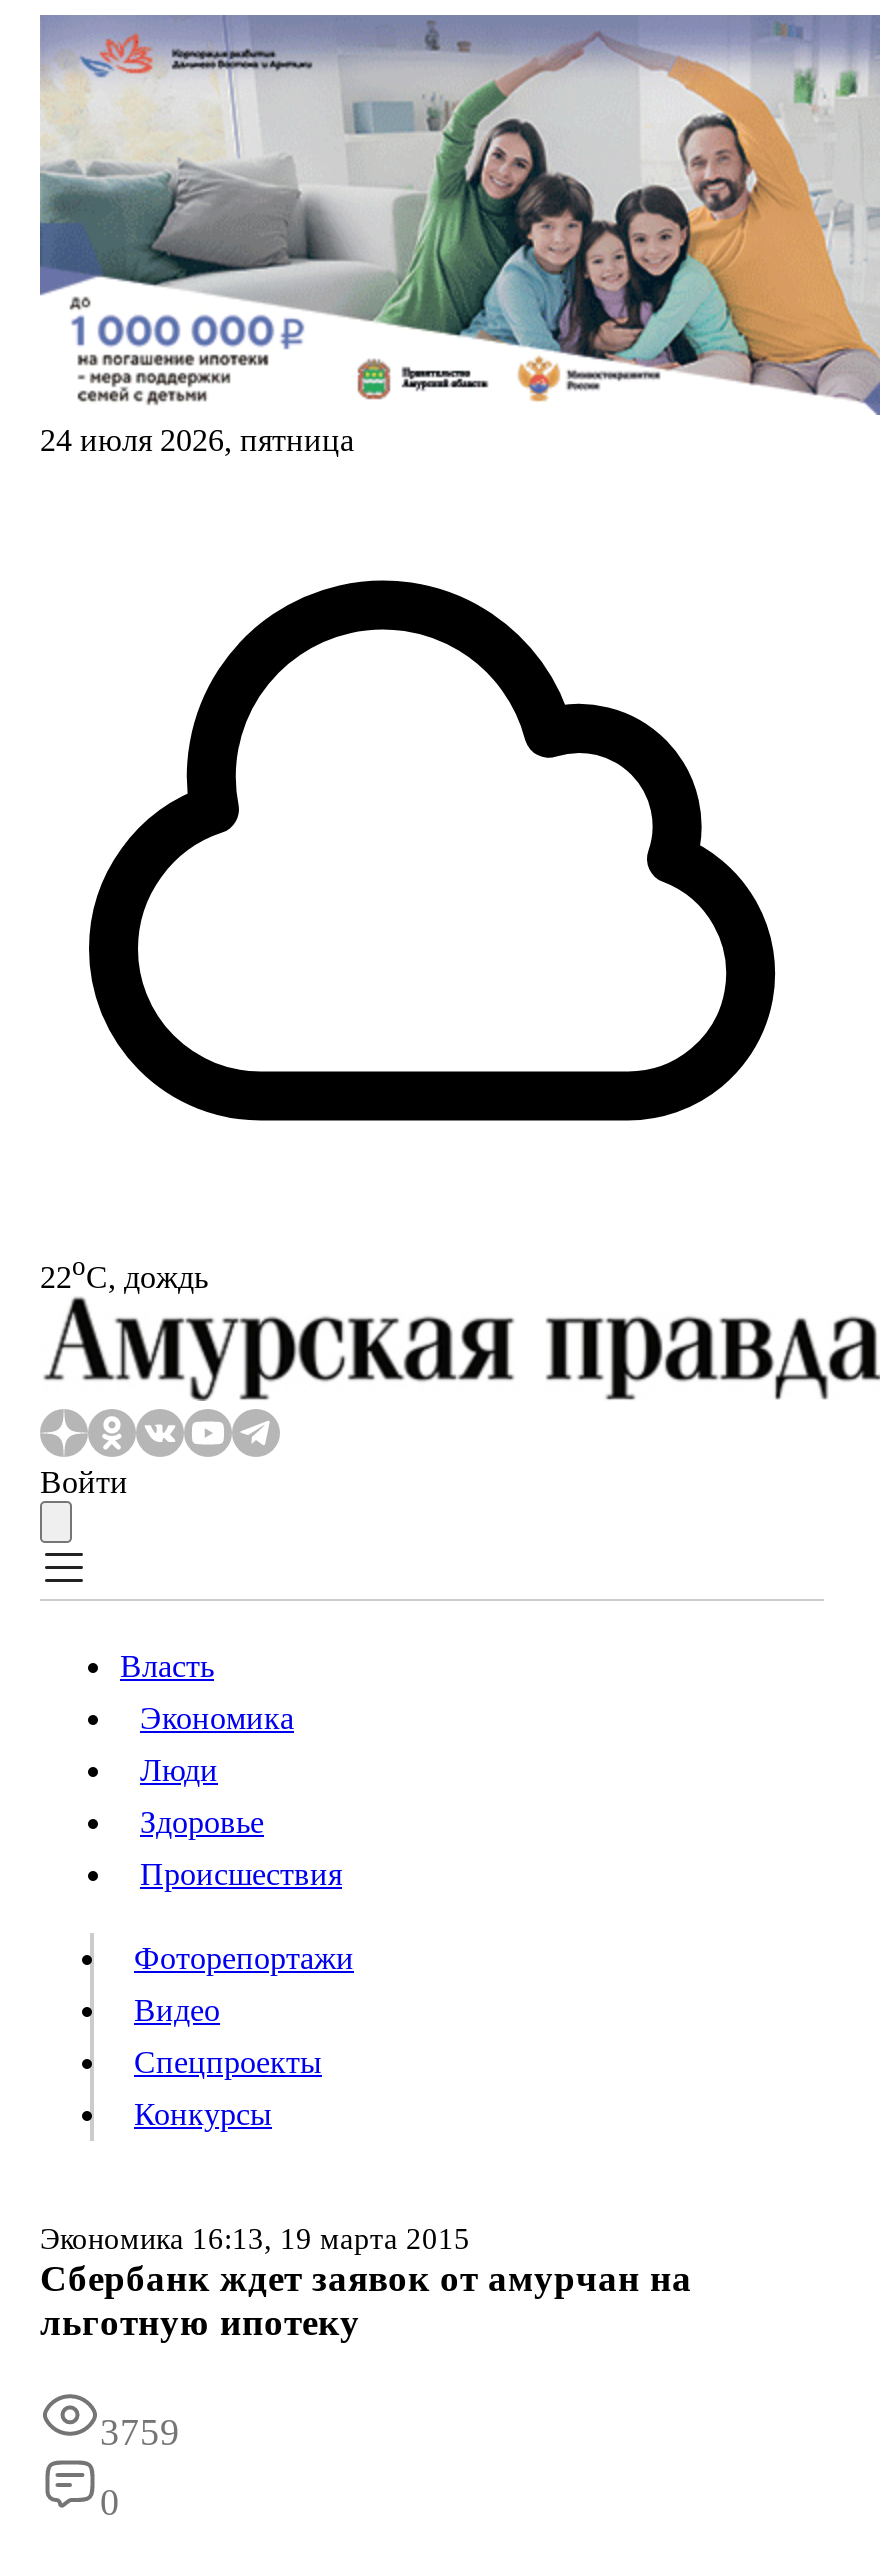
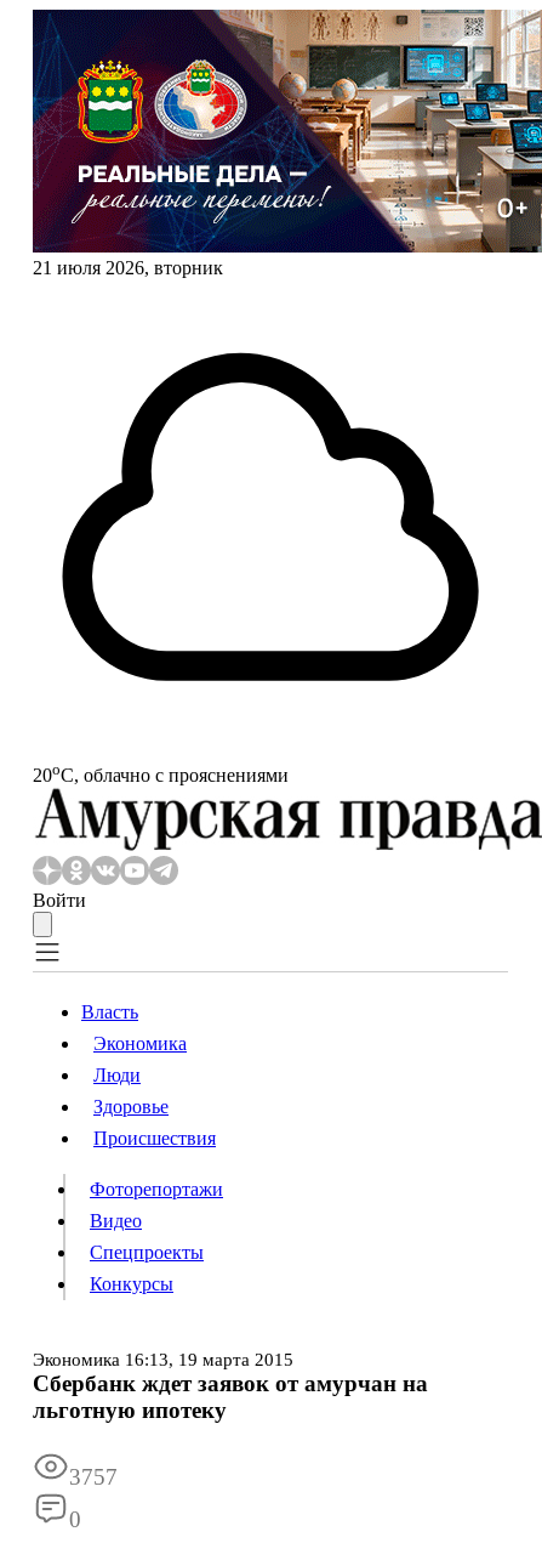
[38,15,874,457] [image] | 24 июля 2026, пятница -> [32,8,538,278] [image] | 21 июля 2026, вторник
[40,1251,208,1294] 22oС, дождь -> [33,760,289,786] 20oС, облачно с прояснениями
[100,2412,180,2454] 3759 -> [69,1464,118,1490] 3757

